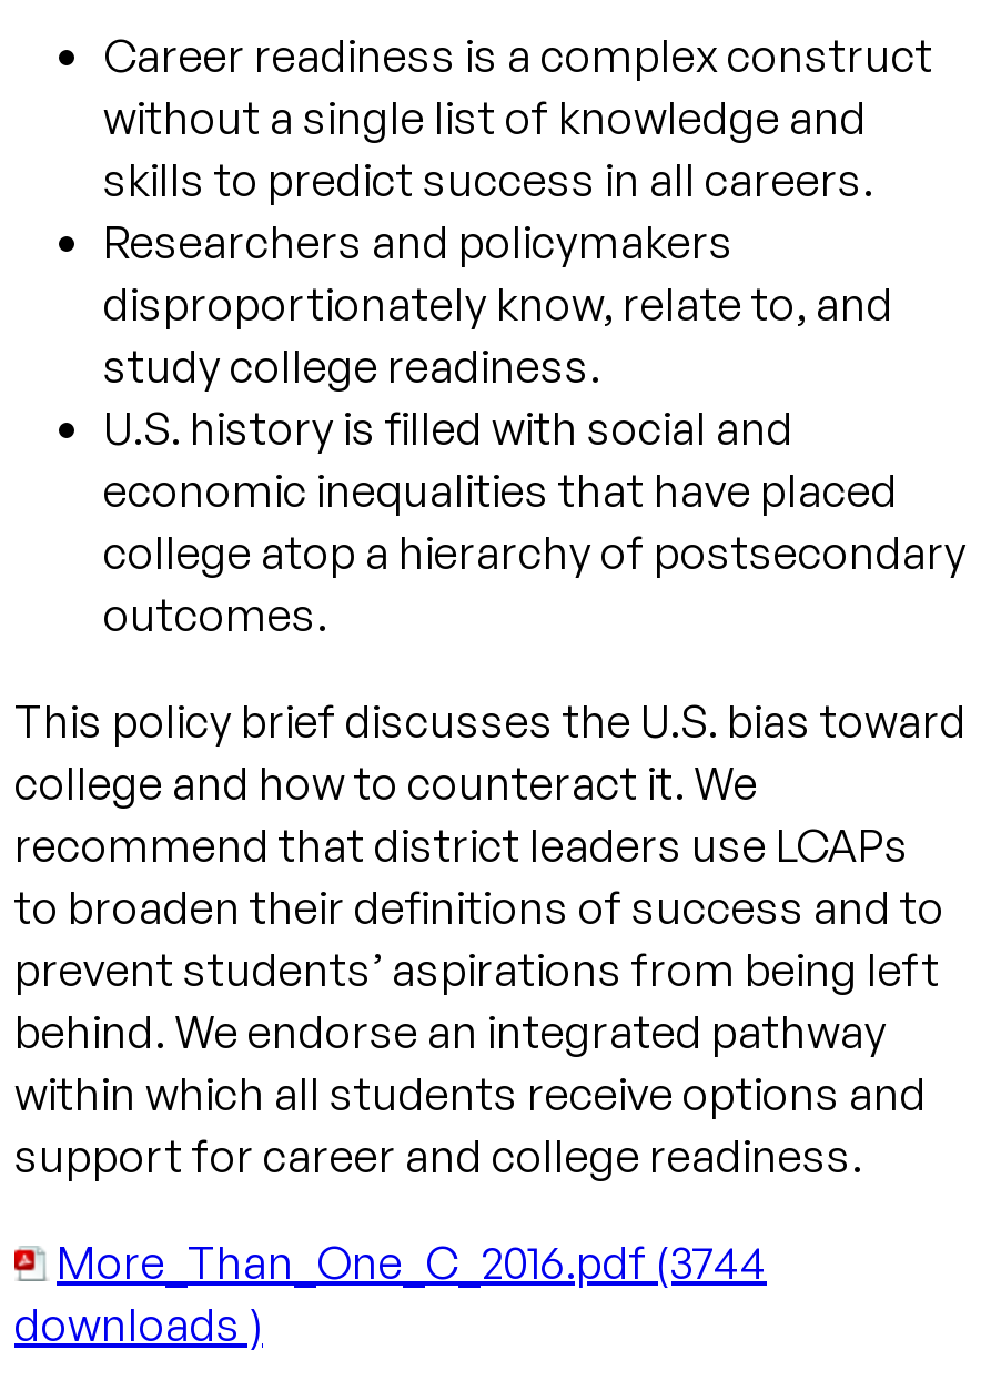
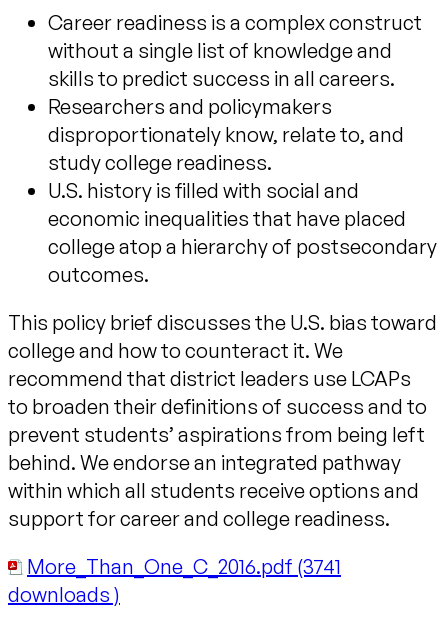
[57,1234,767,1290] More_Than_One_C_2016.pdf (3744 -> [27,554,341,579] More_Than_One_C_2016.pdf (3741

